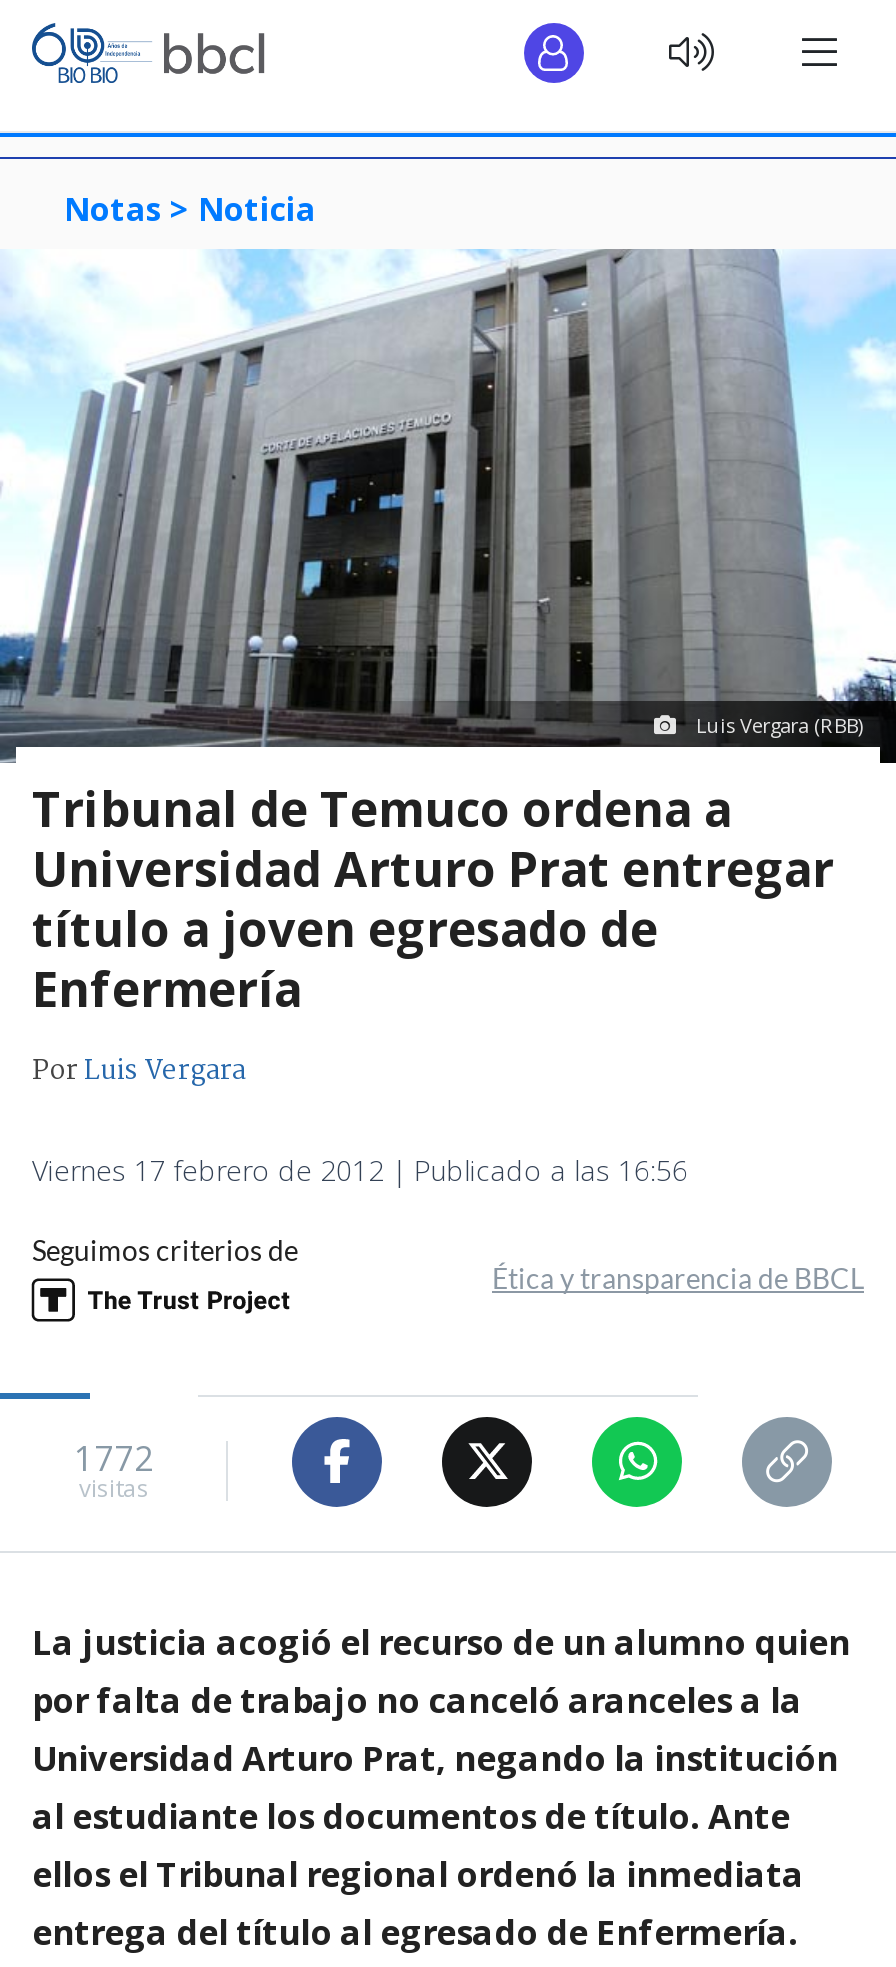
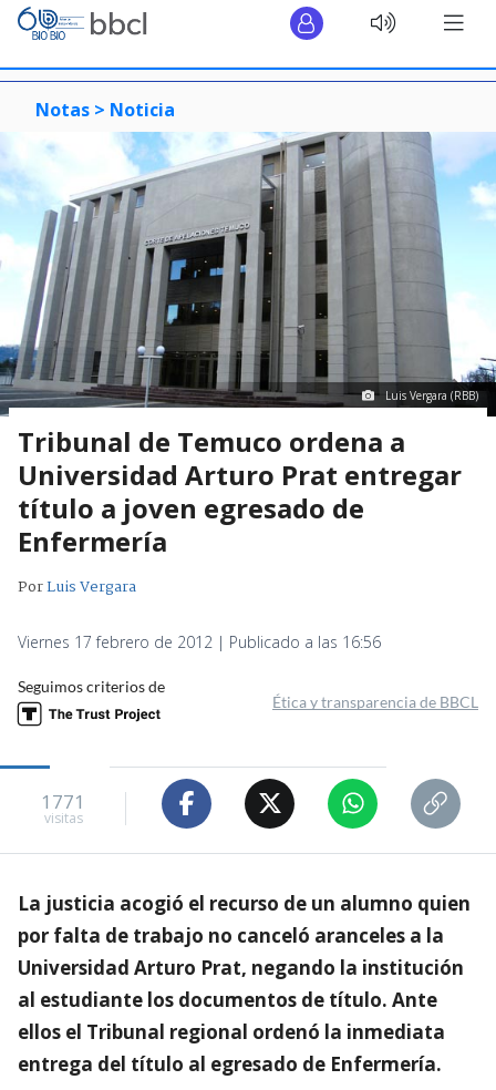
[74,1436,154,1482] 1772 -> [41,789,85,815] 1771

